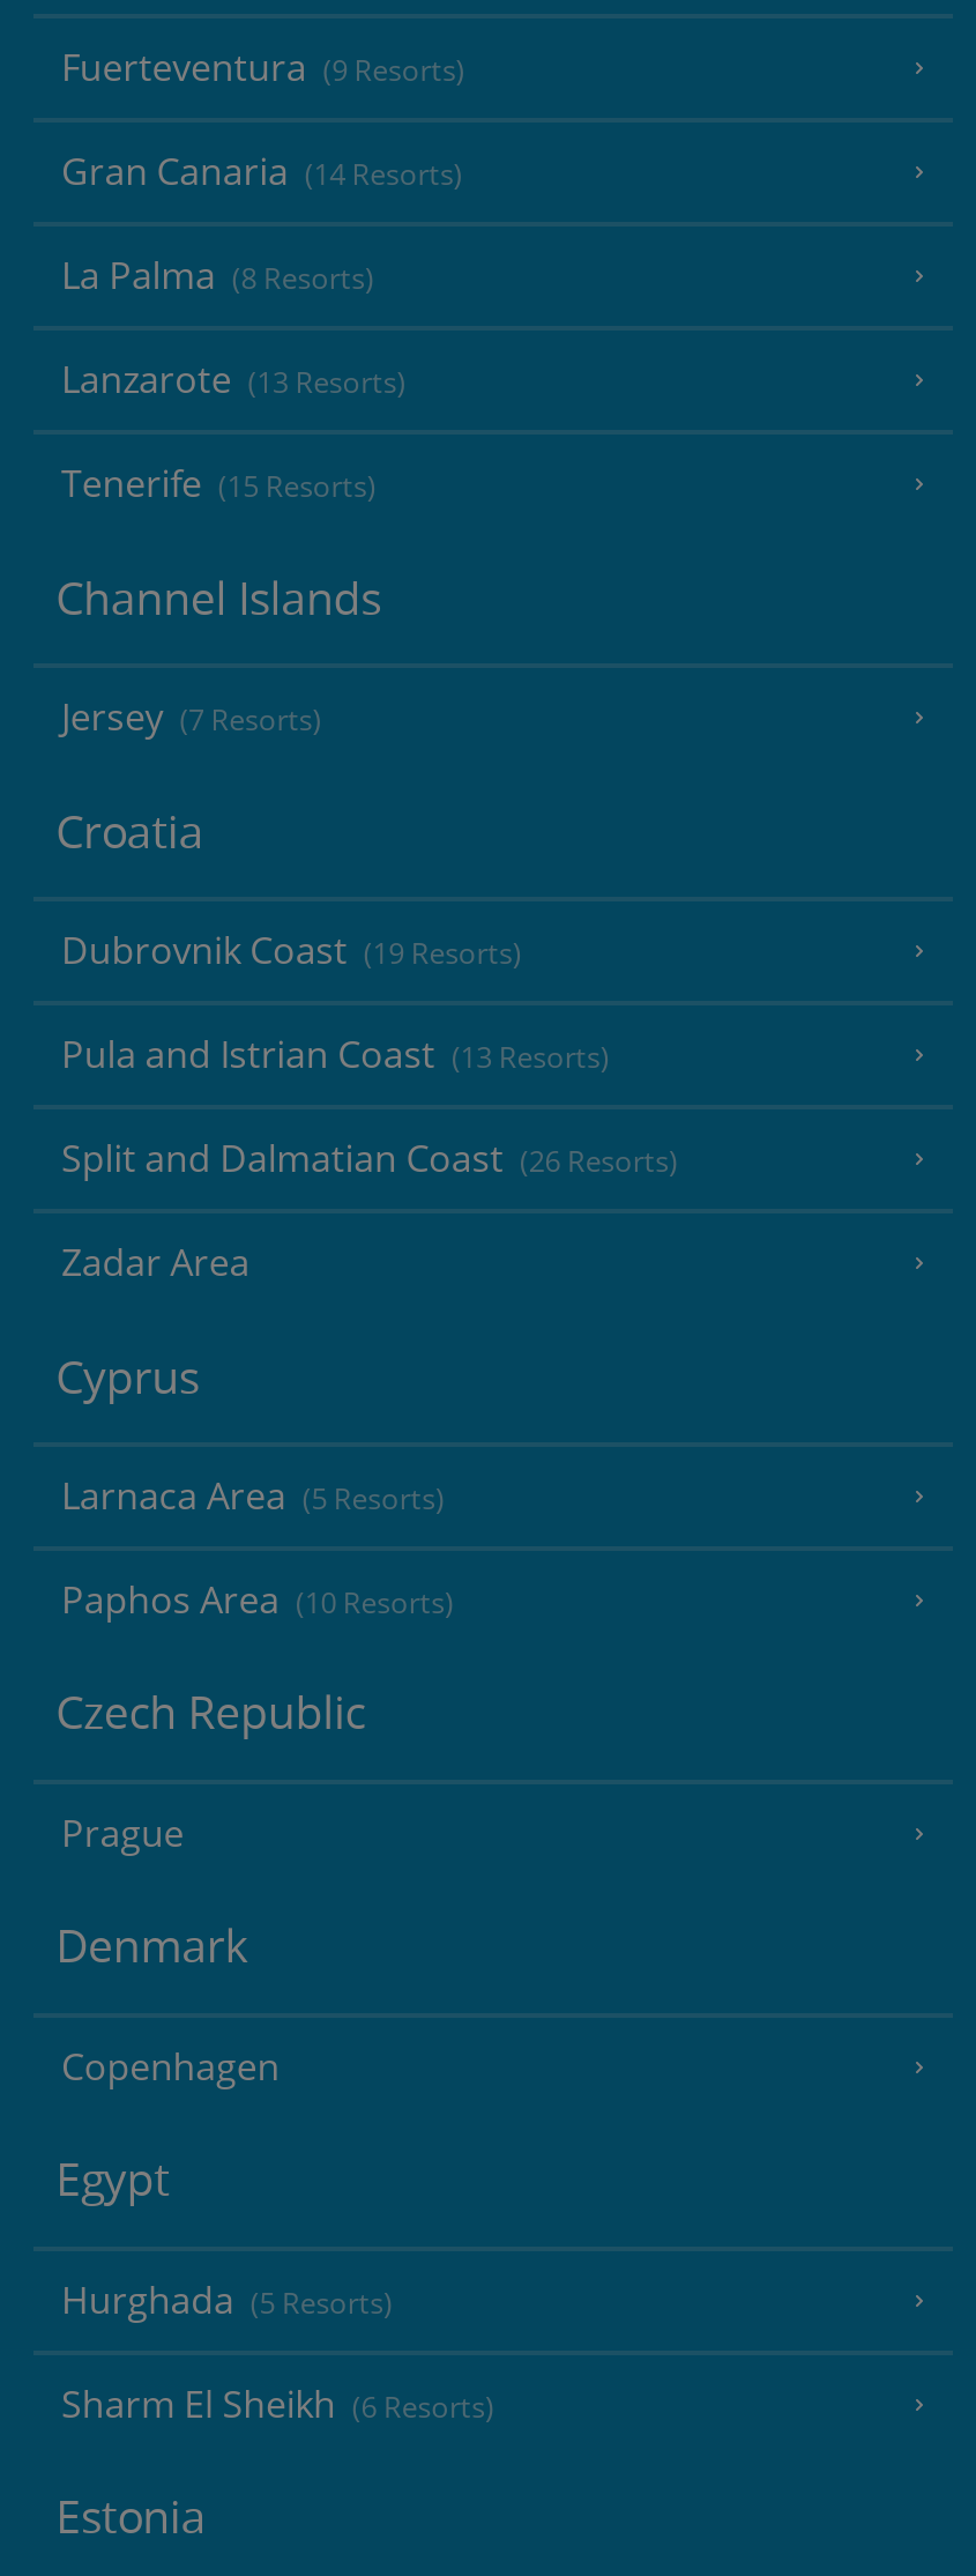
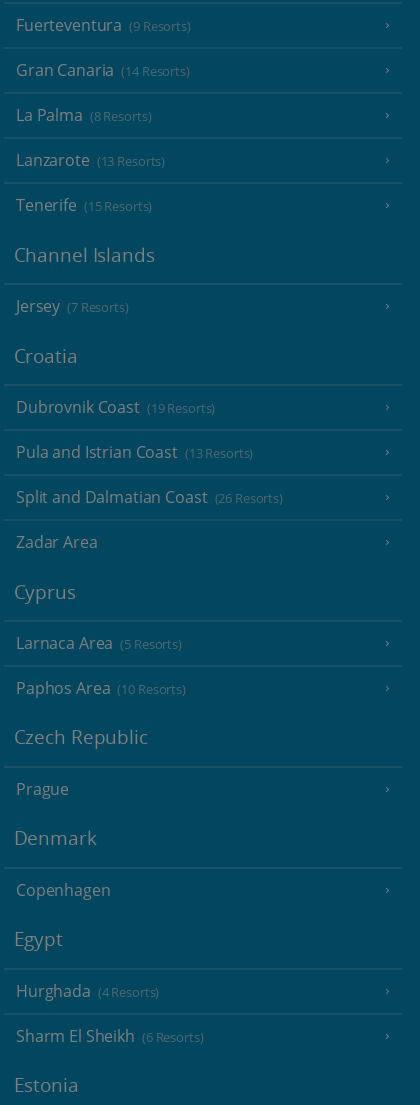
[61,2273,392,2324] Hurghada (5 Resorts) -> [16,980,159,1002] Hurghada (4 Resorts)

